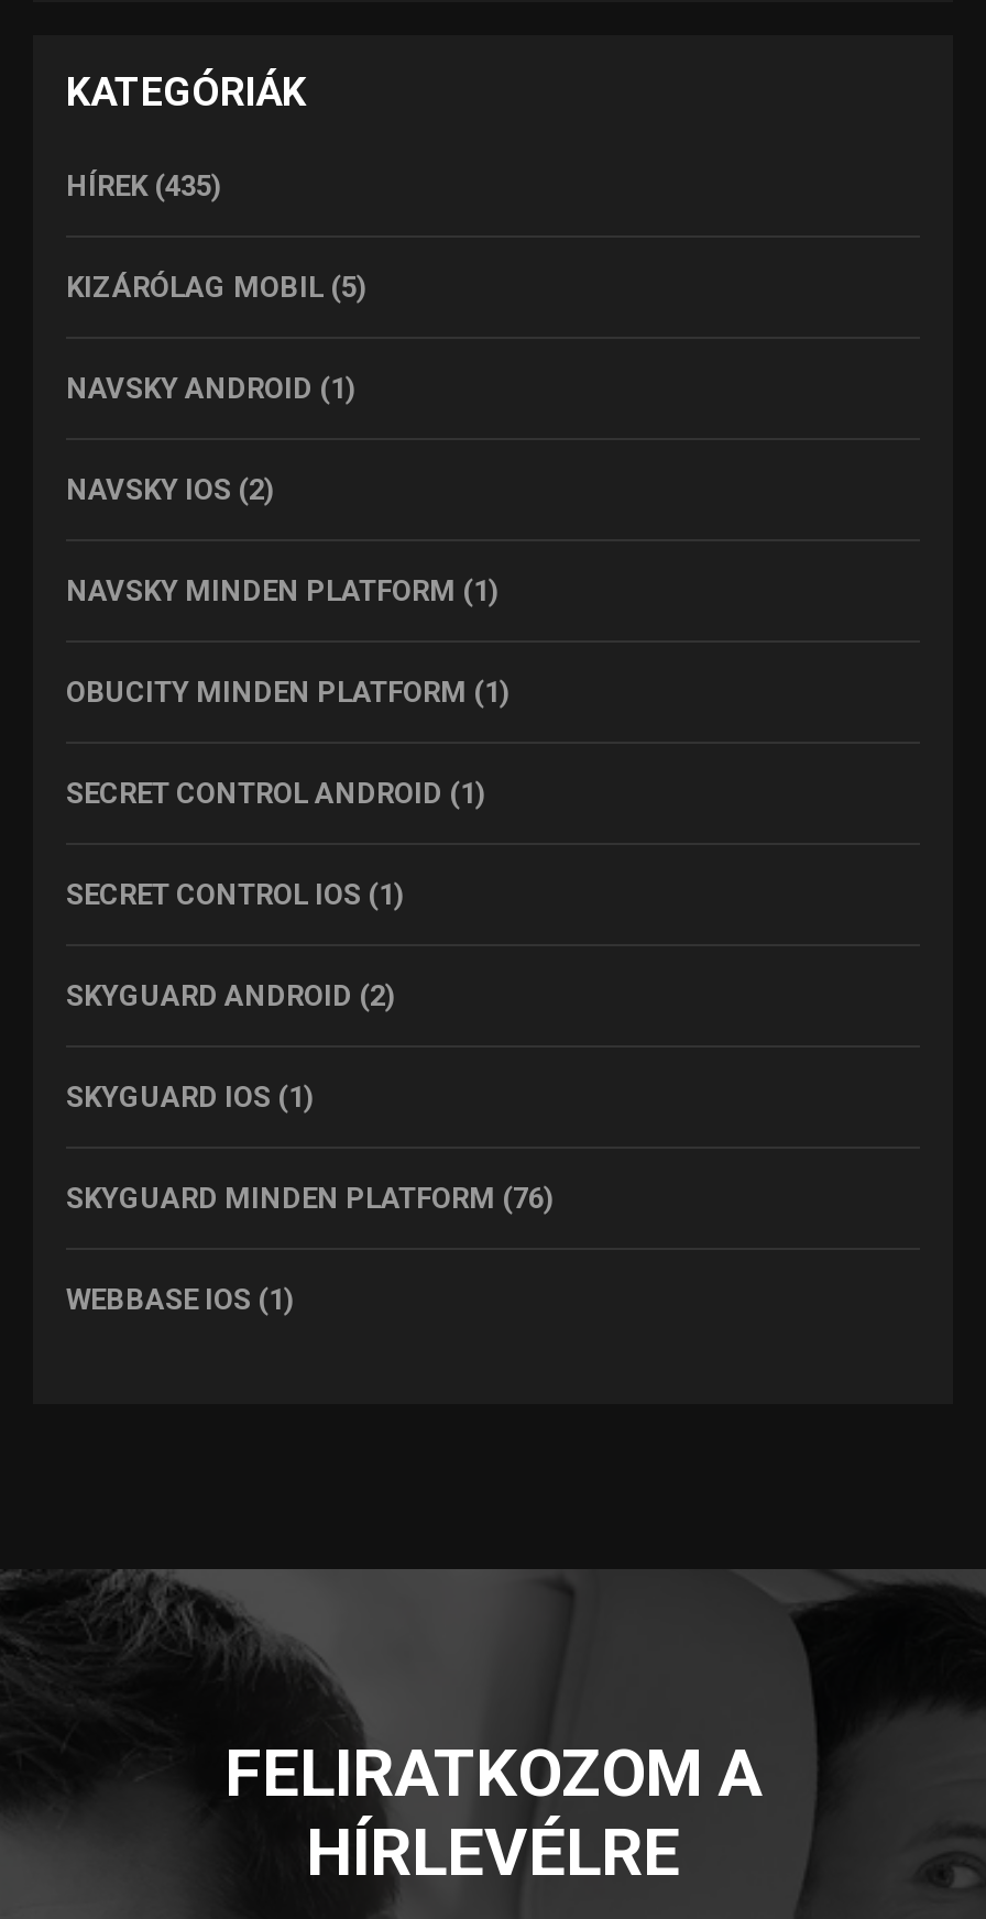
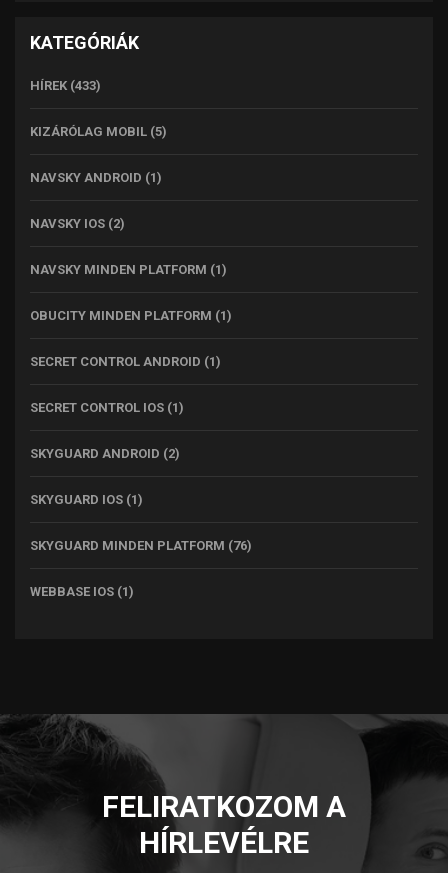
[66,168,222,201] HÍREK (435) -> [30,77,101,92] HÍREK (433)

